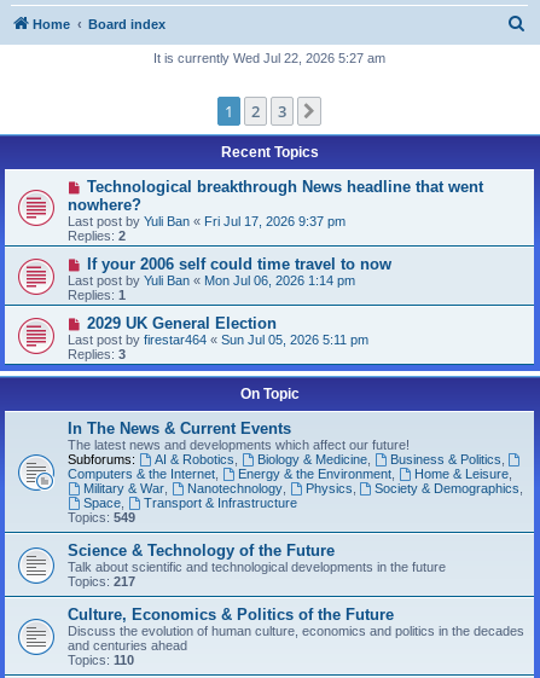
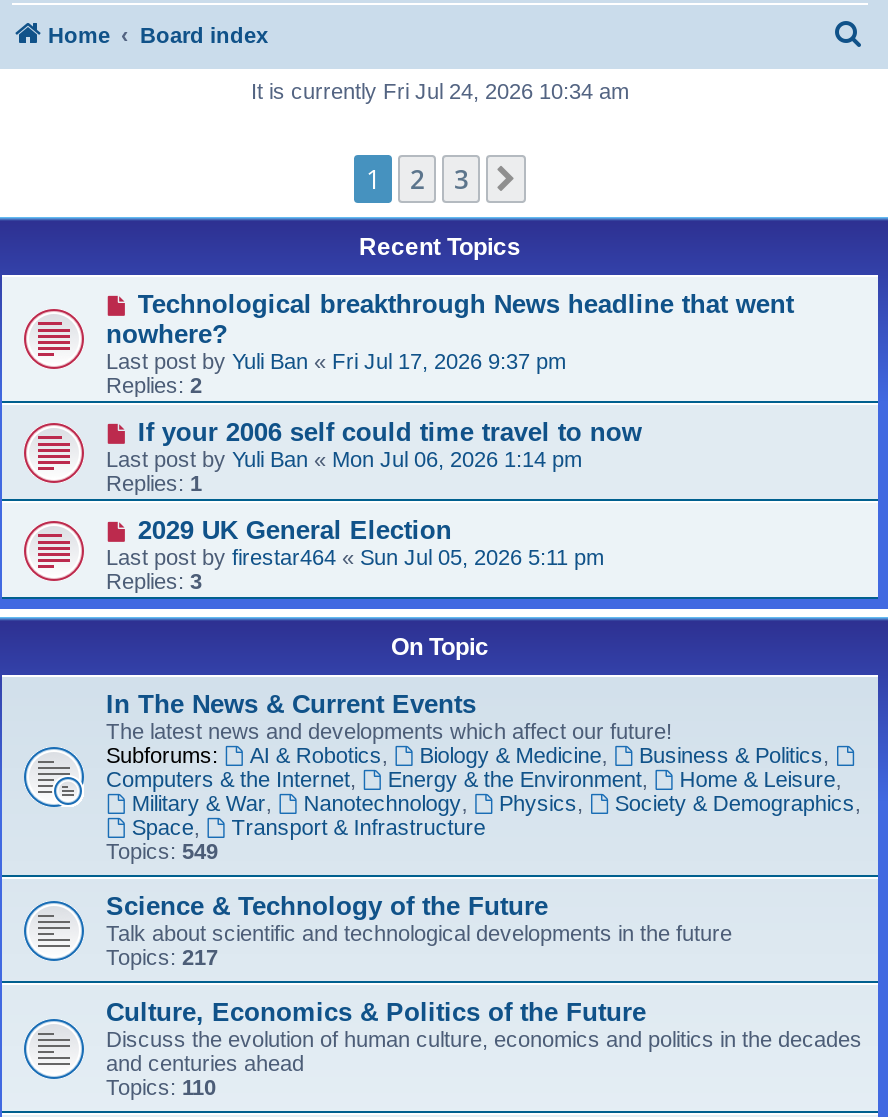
[153,51,385,65] It is currently Wed Jul 22, 2026 5:27 am -> [251,79,629,103] It is currently Fri Jul 24, 2026 10:34 am

